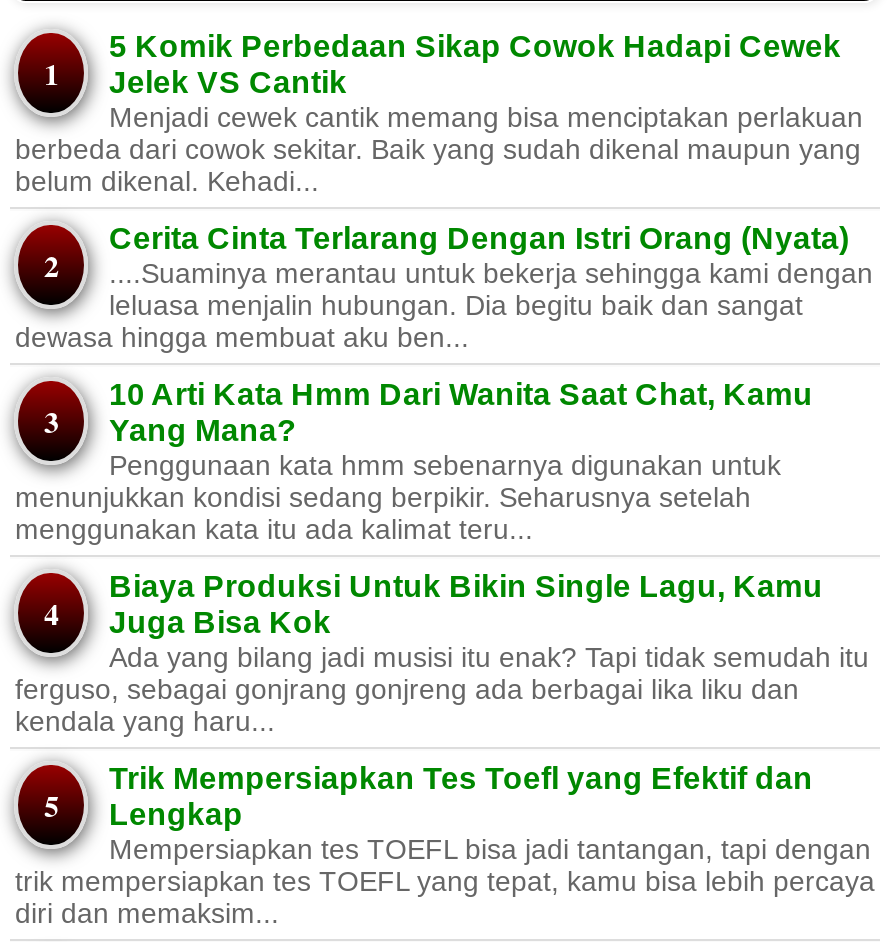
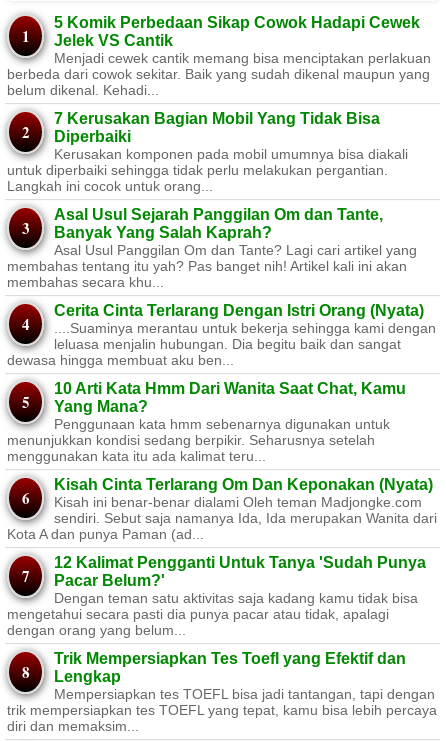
none -> [7,110,417,290] 7 Kerusakan Bagian Mobil Yang Tidak Bisa | Diperbaiki | Kerusakan komponen pada mobil umumnya bisa diakali | untuk diperbaiki sehingga tidak perlu melakukan pergantian. | Langkah ini cocok untuk orang... | Asal Usul Sejarah Panggilan Om dan Tante, | Banyak Yang Salah Kaprah? | Asal Usul Panggilan Om dan Tante? Lagi cari artikel yang | membahas tentang itu yah? Pas banget nih! Artikel kali ini akan | membahas secara khu...
[15,568,869,736] Biaya Produksi Untuk Bikin Single Lagu, Kamu | Juga Bisa Kok | Ada yang bilang jadi musisi itu enak? Tapi tidak semudah itu | ferguso, sebagai gonjrang gonjreng ada berbagai lika liku dan | kendala yang haru... -> [7,476,437,638] Kisah Cinta Terlarang Om Dan Keponakan (Nyata) | Kisah ini benar-benar dialami Oleh teman Madjongke.com | sendiri. Sebut saja namanya Ida, Ida merupakan Wanita dari | Kota A dan punya Paman (ad... | 12 Kalimat Pengganti Untuk Tanya 'Sudah Punya | Pacar Belum?' | Dengan teman satu aktivitas saja kadang kamu tidak bisa | mengetahui secara pasti dia punya pacar atau tidak, apalagi | dengan orang yang belum...

